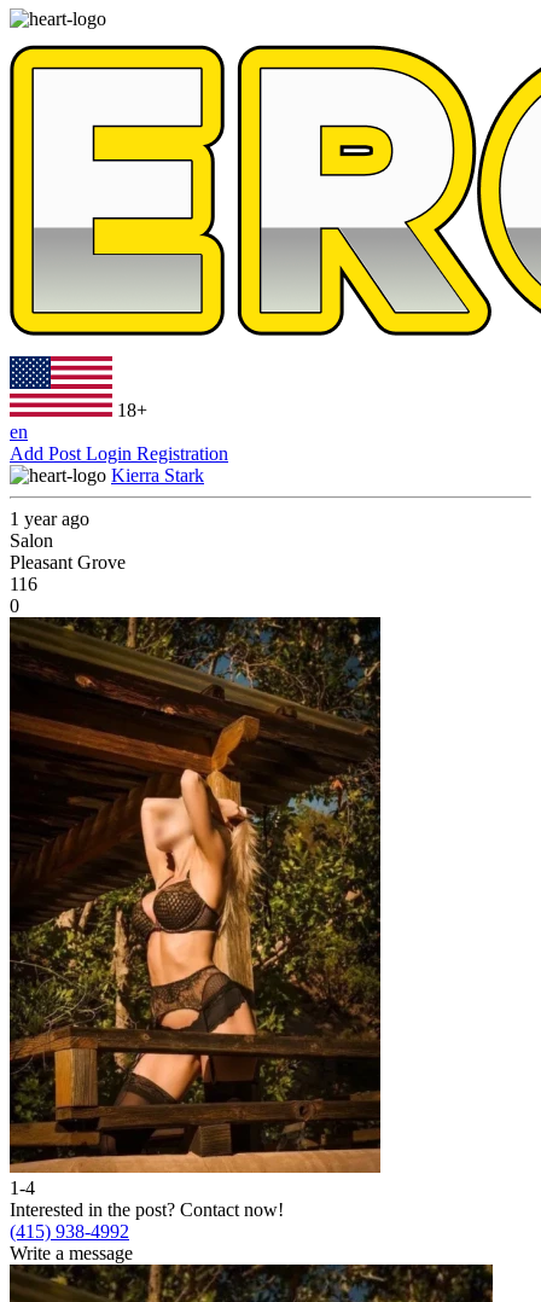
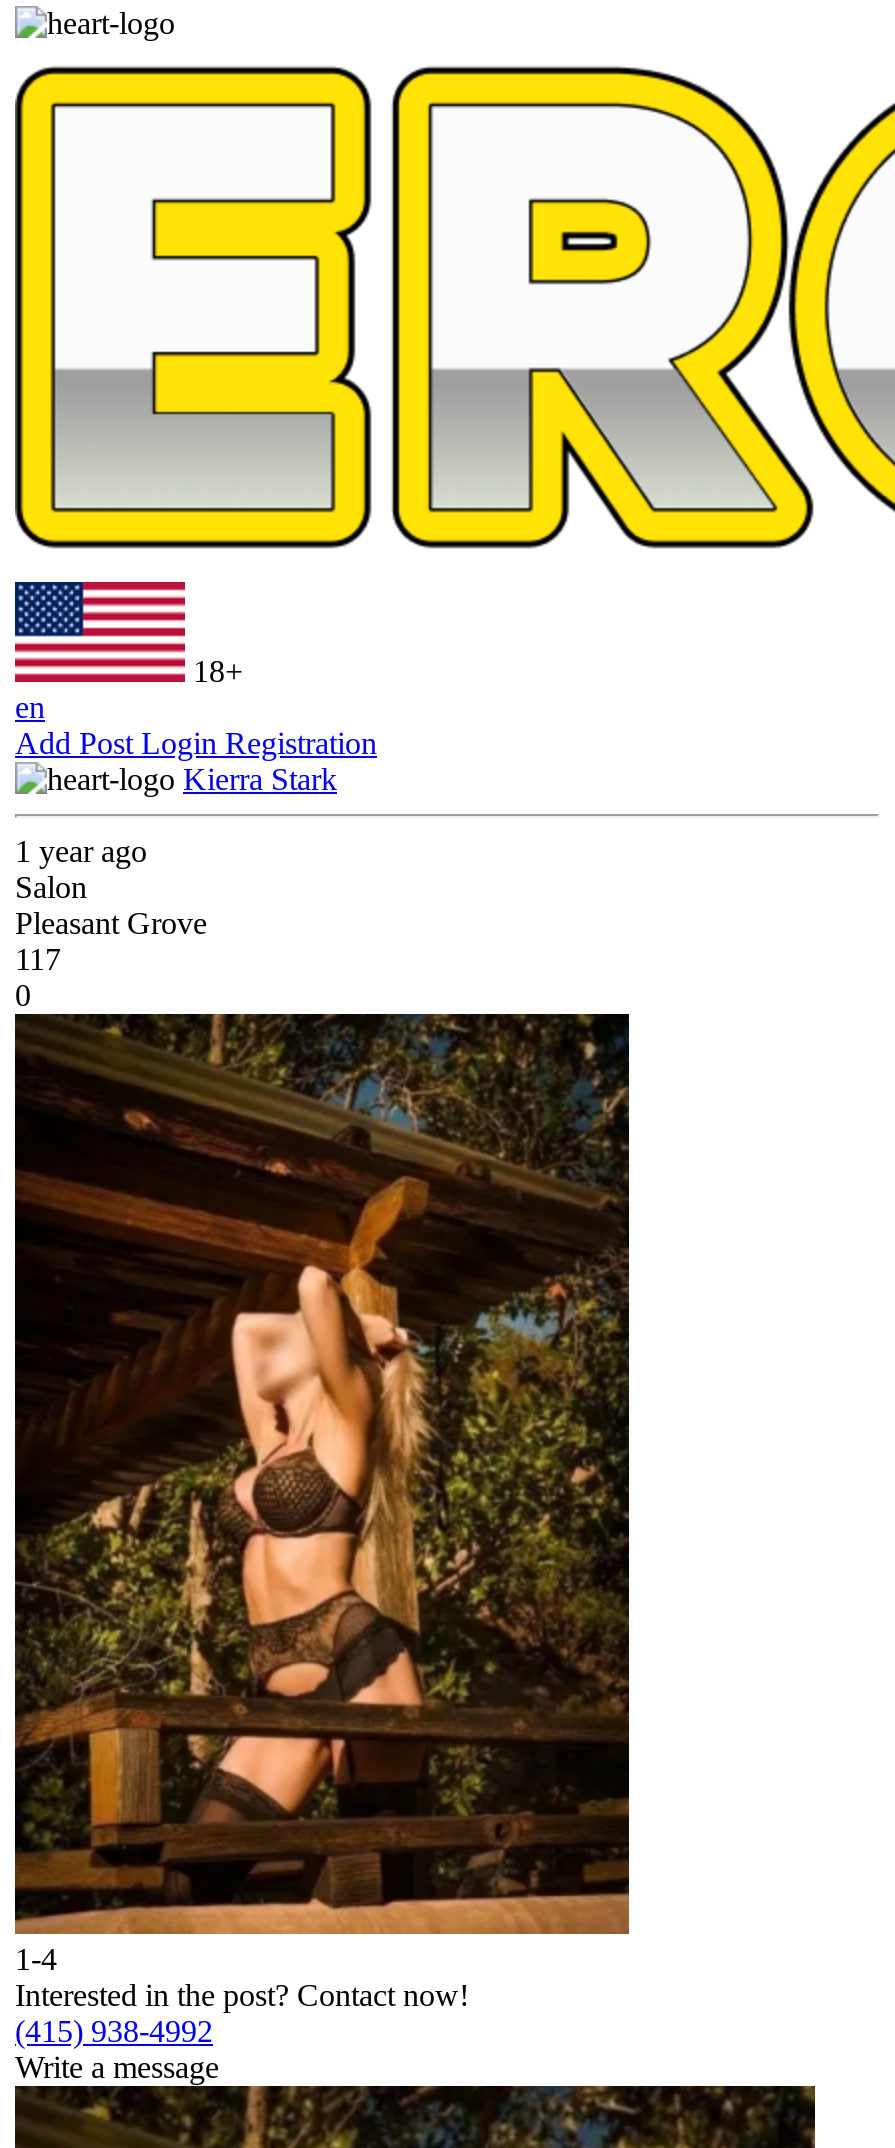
[10,574,37,594] 116 -> [15,942,61,976] 117

